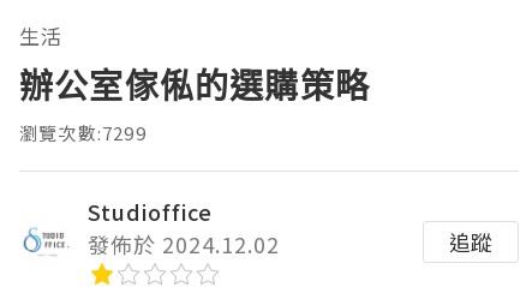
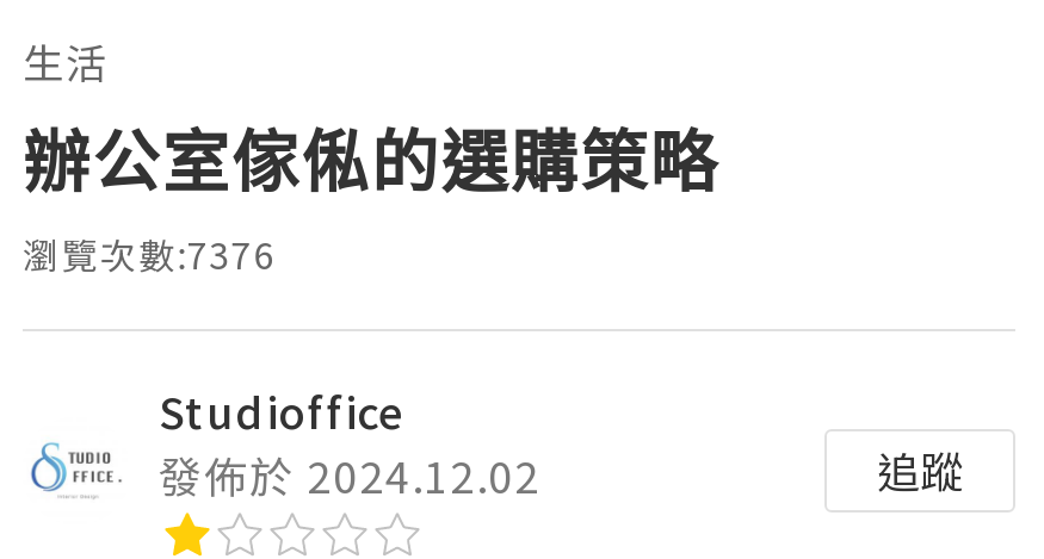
[19,120,146,146] 瀏覽次數:7299 -> [23,229,275,279] 瀏覽次數:7376

